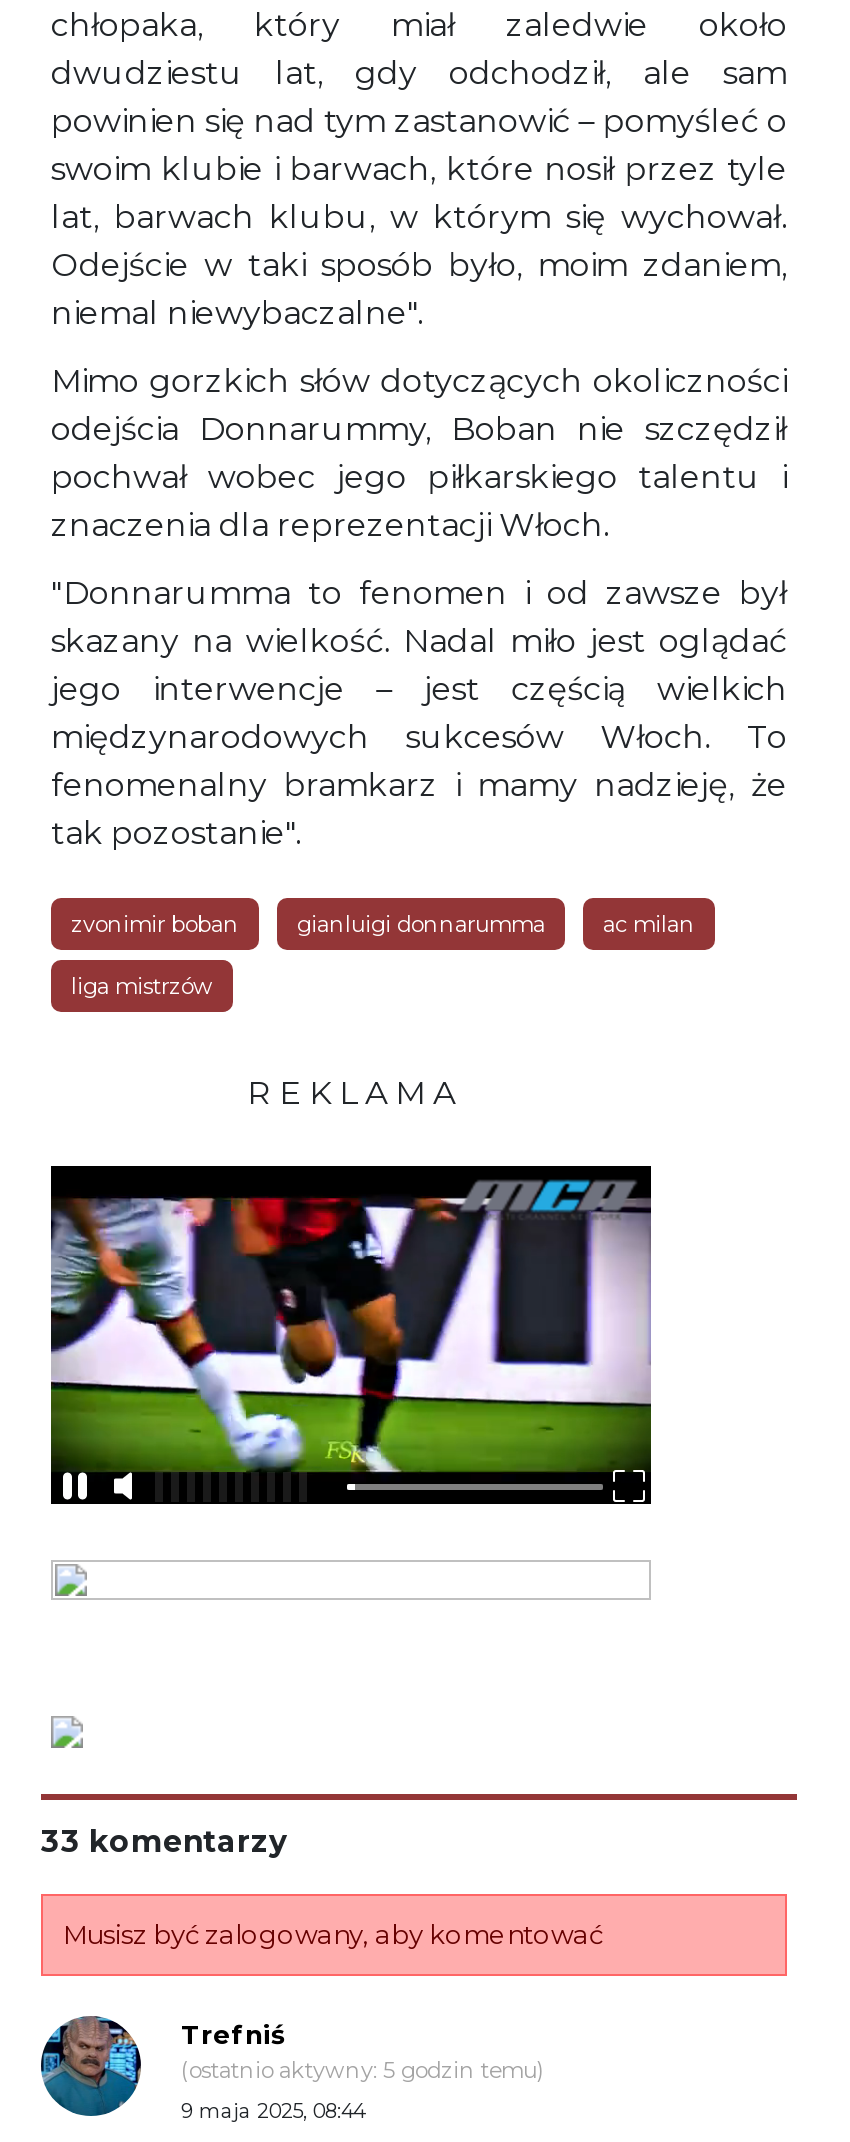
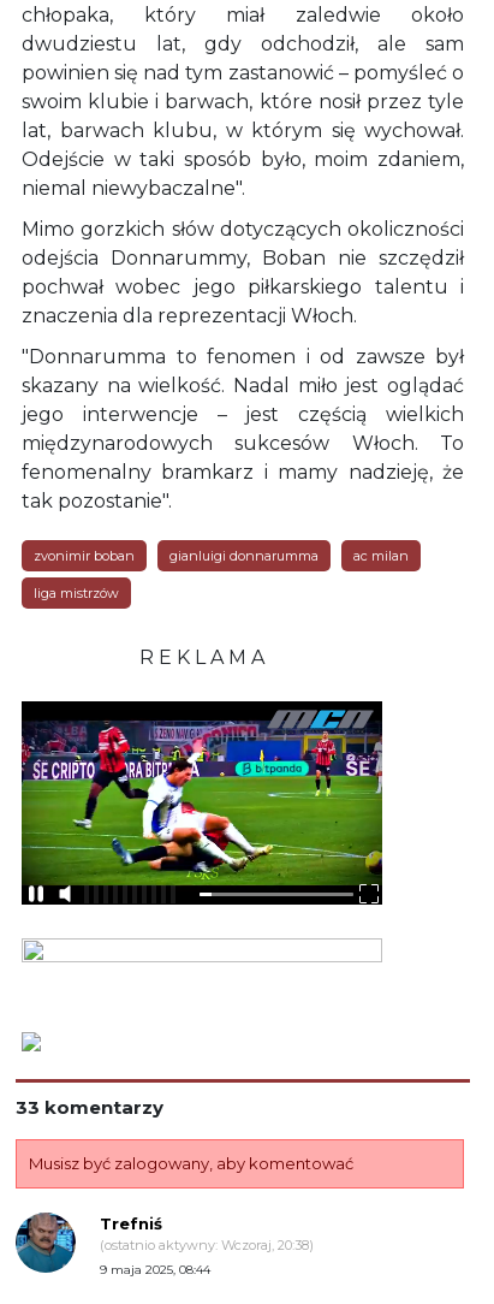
[49,1196,653,1490] [image] -> [20,721,383,896] [image]
[181,2057,545,2085] (ostatnio aktywny: 5 godzin temu) -> [100,1237,314,1254] (ostatnio aktywny: Wczoraj, 20:38)

